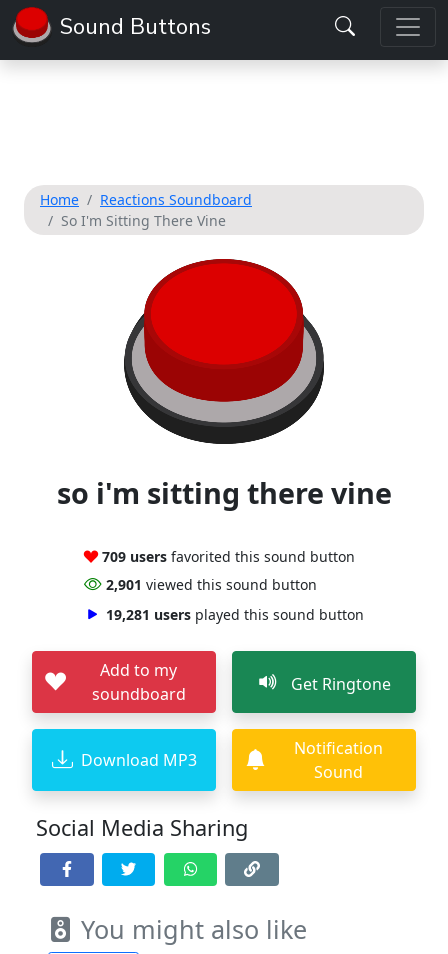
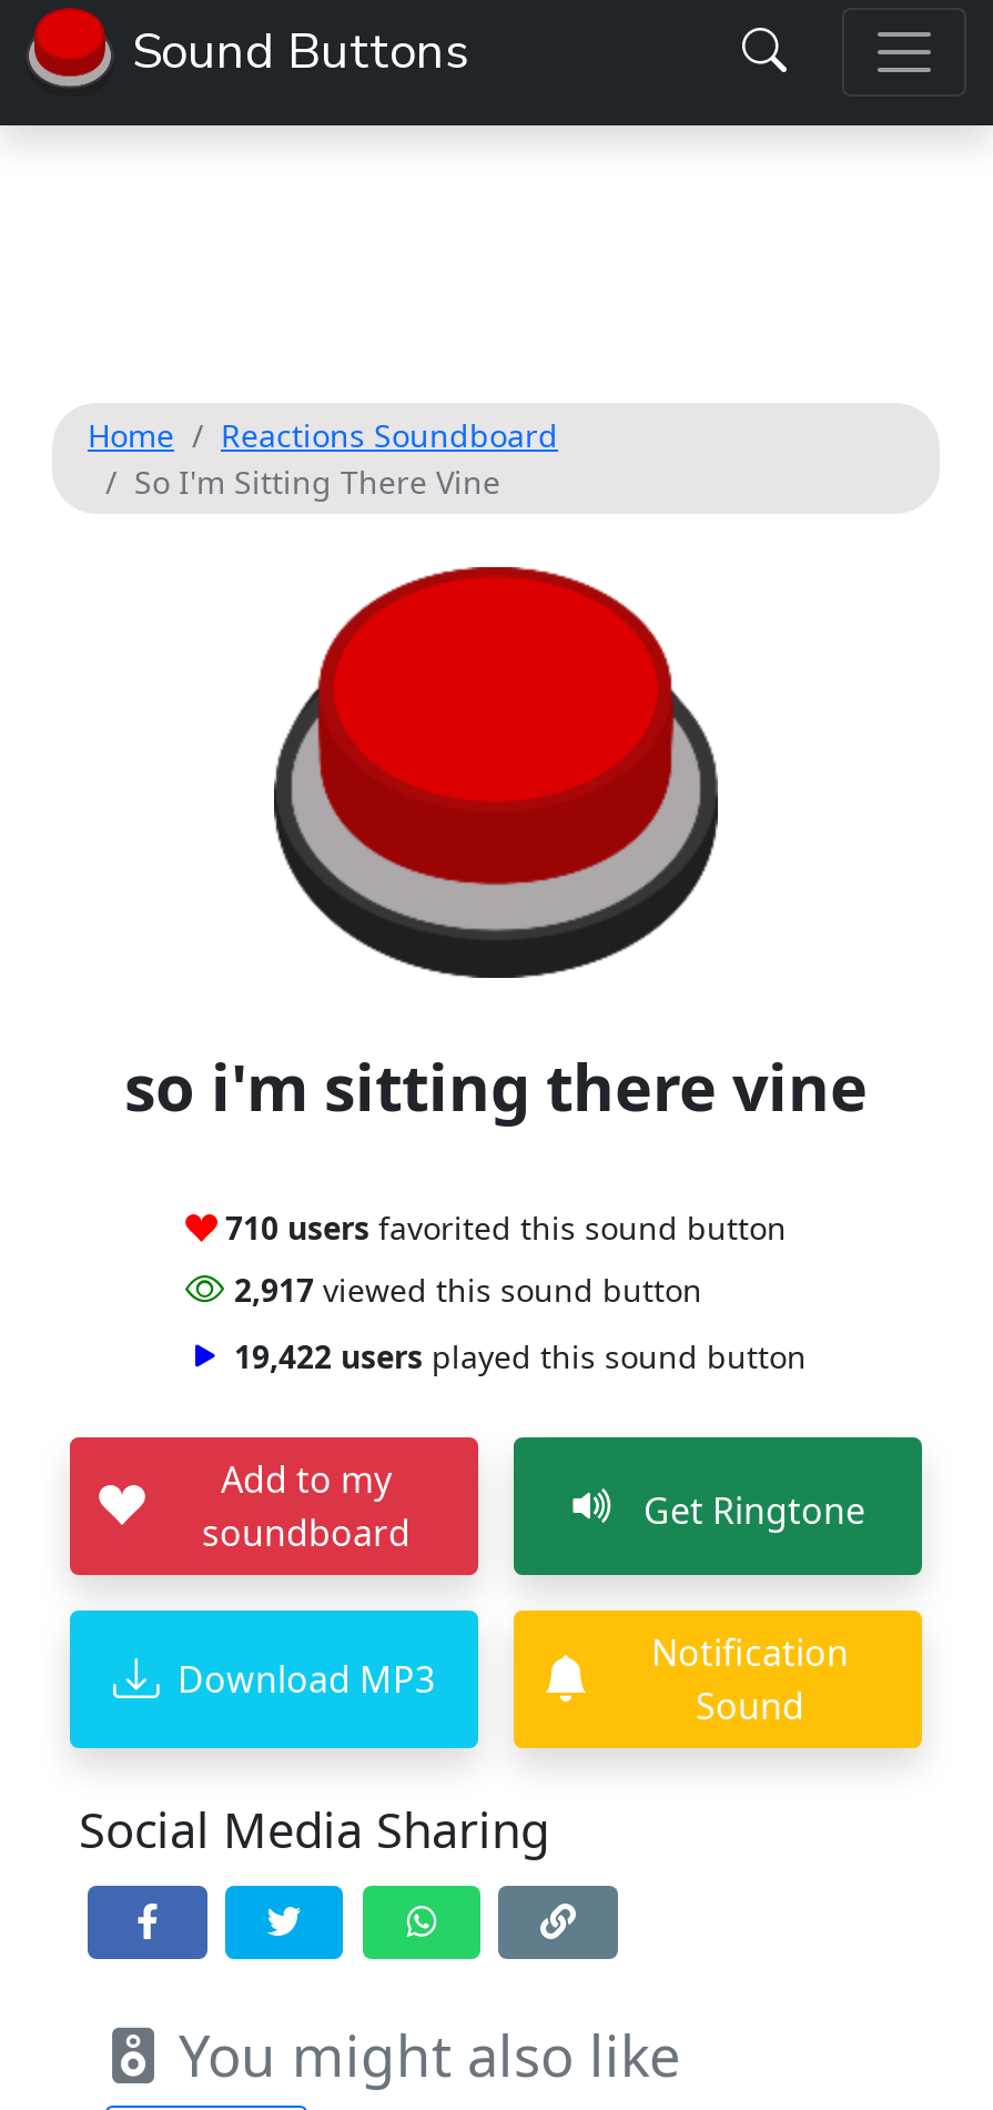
[102,547,355,566] 709 users favorited this sound button -> [225,1207,787,1249] 710 users favorited this sound button
[106,574,317,593] 2,901 viewed this sound button -> [234,1268,702,1310] 2,917 viewed this sound button
[106,604,364,623] 19,281 users played this sound button -> [234,1334,807,1376] 19,422 users played this sound button

